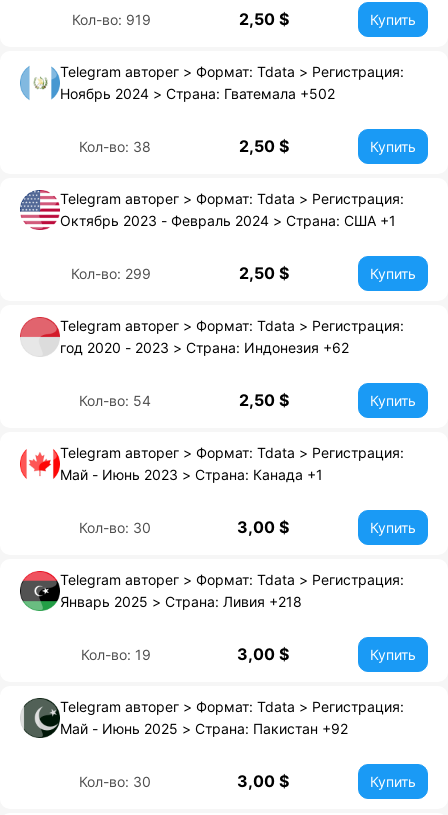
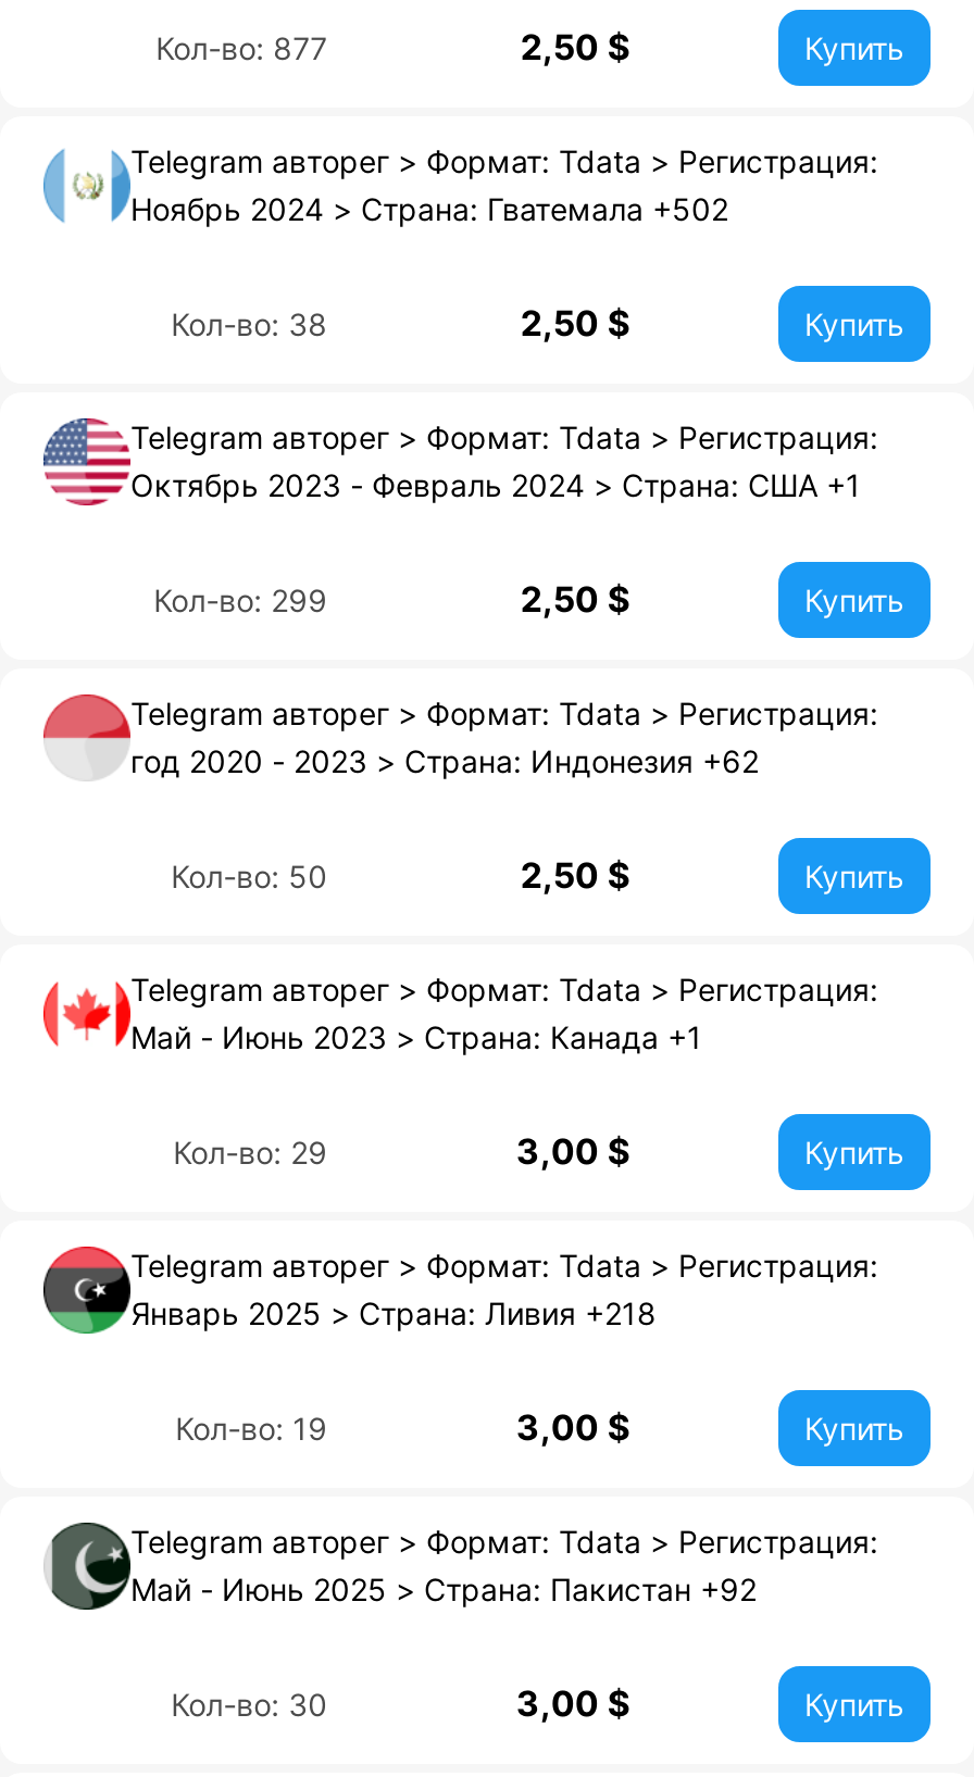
[72,11,151,28] Кол-во: 919 -> [156,28,328,65] Кол-во: 877
[79,392,151,409] Кол-во: 54 -> [171,857,328,894] Кол-во: 50
[79,519,151,536] Кол-во: 30 -> [173,1133,328,1170] Кол-во: 29

